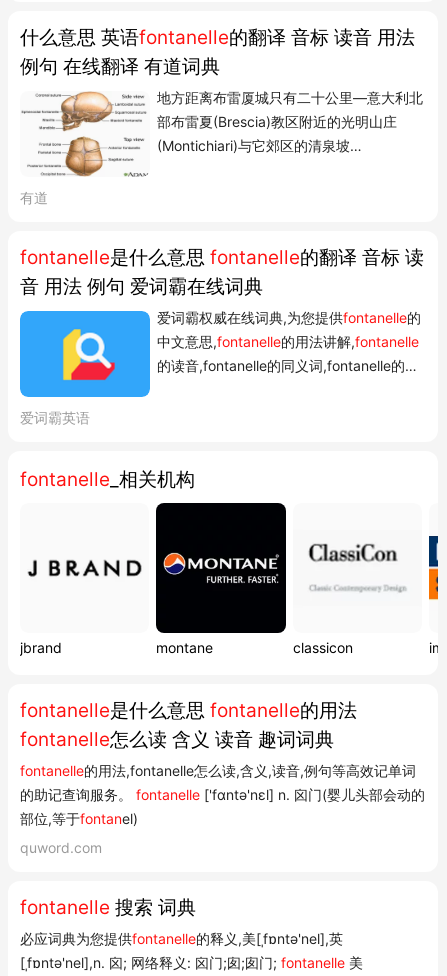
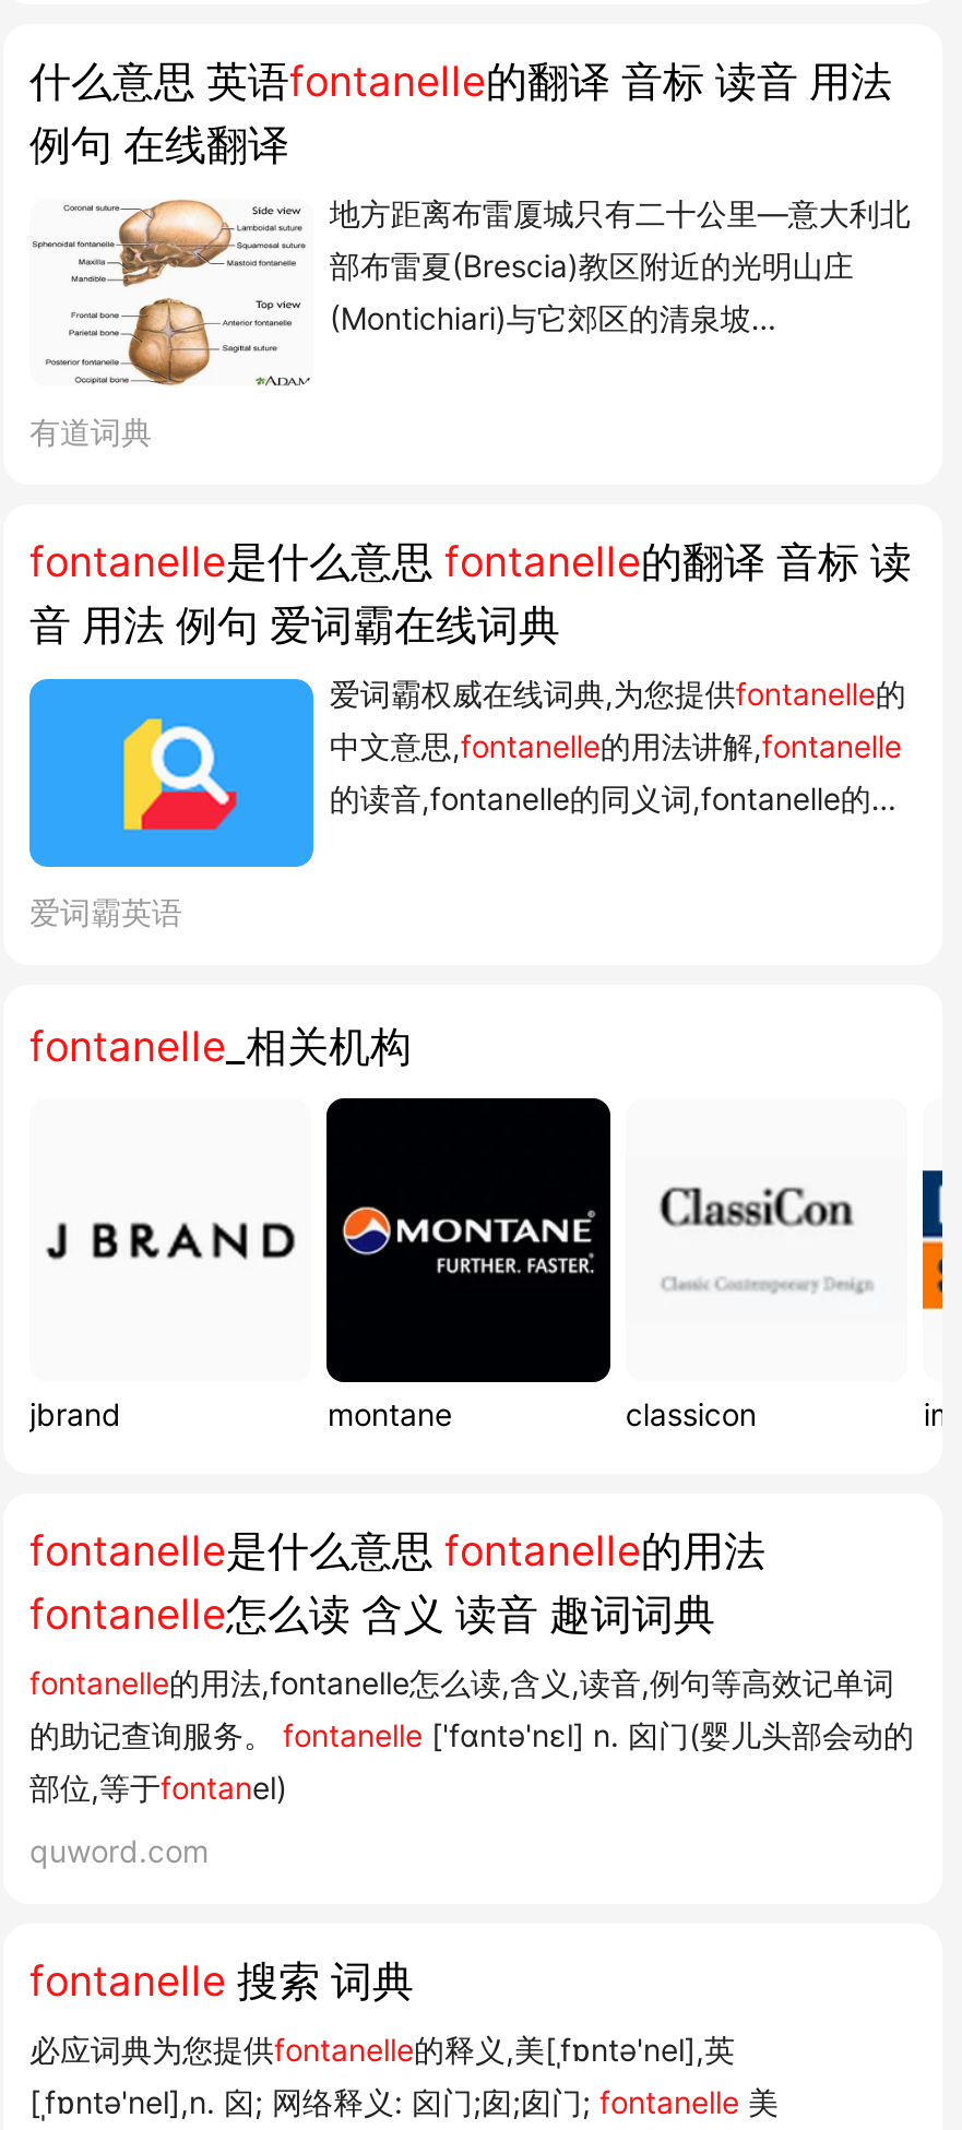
[20,55,220,78] 例句 在线翻译 有道词典 -> [29,120,289,170] 例句 在线翻译
[20,189,48,206] 有道 -> [29,413,152,450] 有道词典

